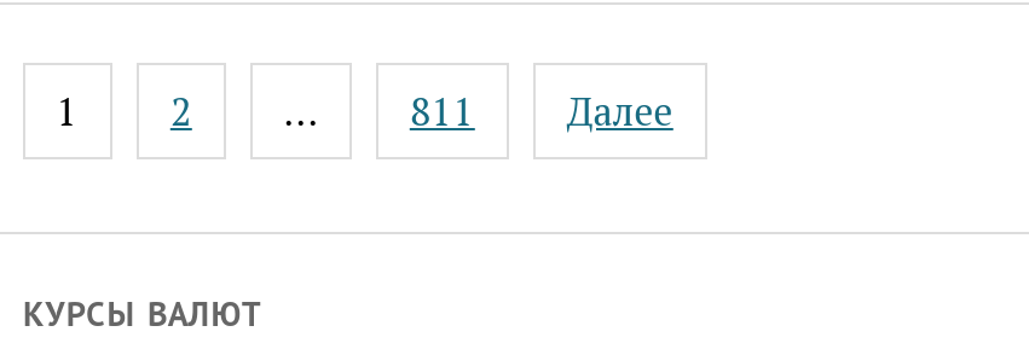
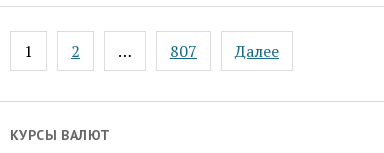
[410,85,475,138] 811 -> [170,40,197,62] 807

